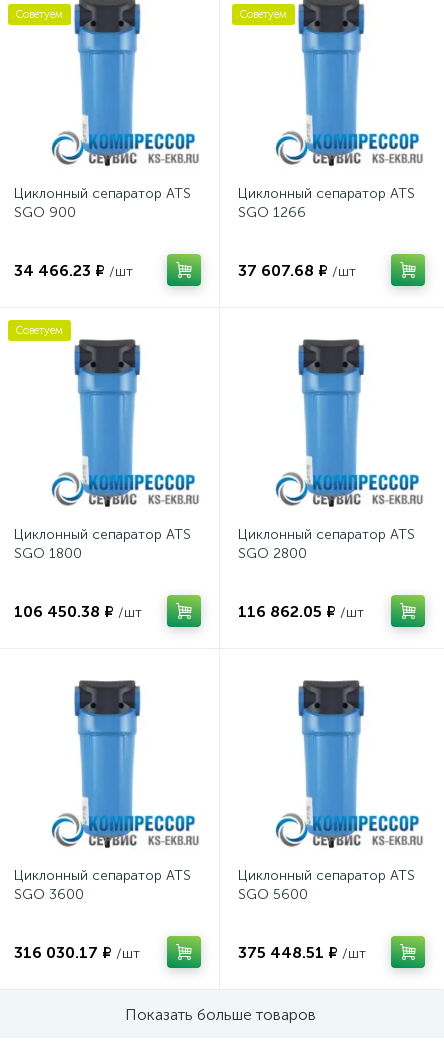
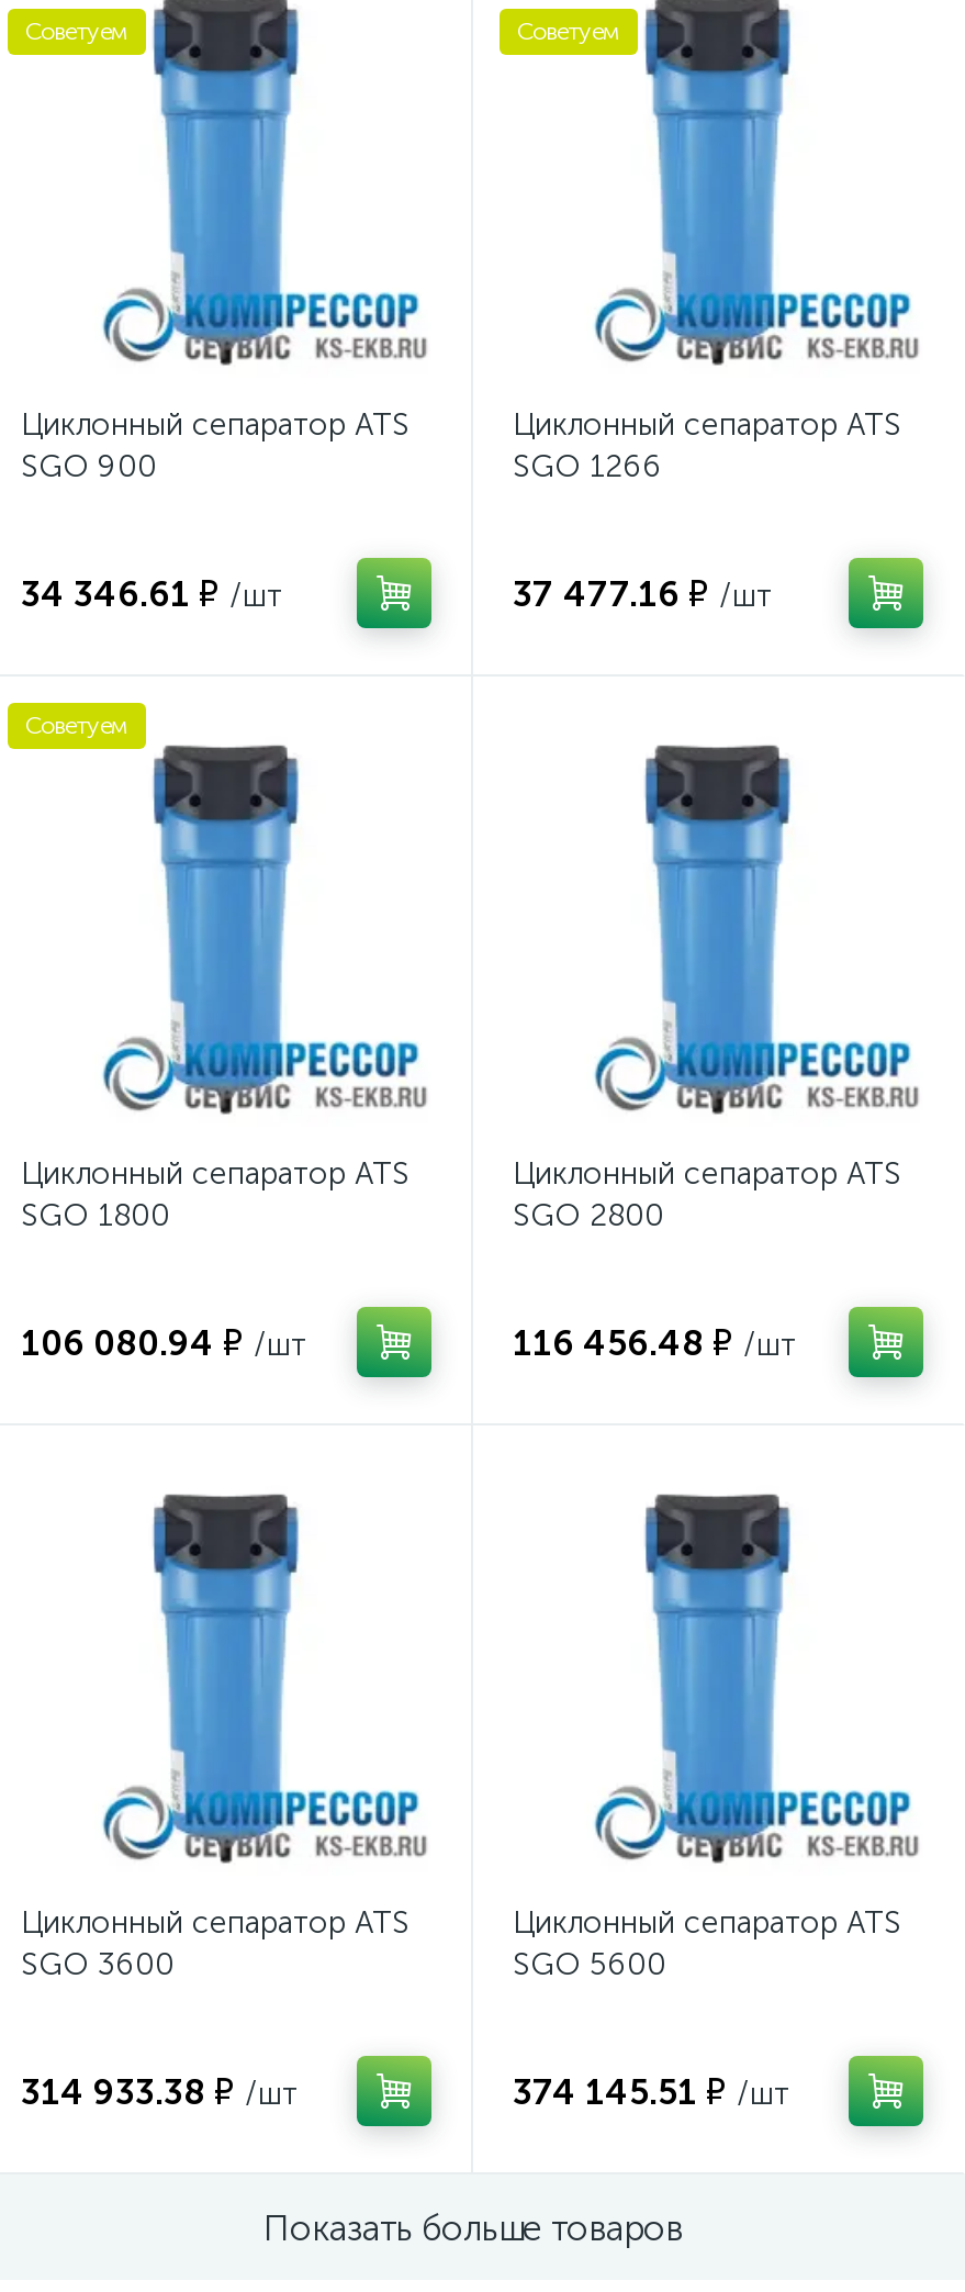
[14,260,133,279] 34 466.23 ₽ /шт -> [21,572,282,614] 34 346.61 ₽ /шт
[238,260,356,279] 37 607.68 ₽ /шт -> [513,572,772,614] 37 477.16 ₽ /шт
[14,601,142,620] 106 450.38 ₽ /шт -> [21,1321,306,1363] 106 080.94 ₽ /шт
[238,601,364,620] 116 862.05 ₽ /шт -> [513,1321,796,1363] 116 456.48 ₽ /шт
[14,942,140,961] 316 030.17 ₽ /шт -> [21,2070,298,2112] 314 933.38 ₽ /шт
[238,942,366,961] 375 448.51 ₽ /шт -> [513,2070,789,2112] 374 145.51 ₽ /шт

